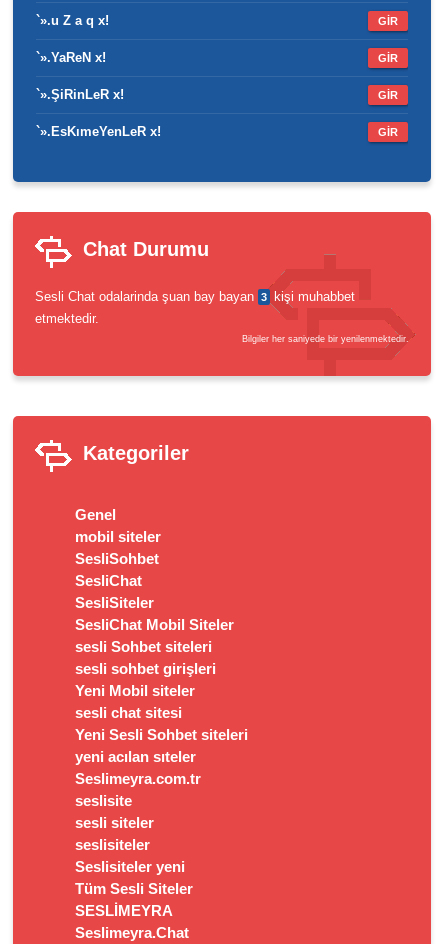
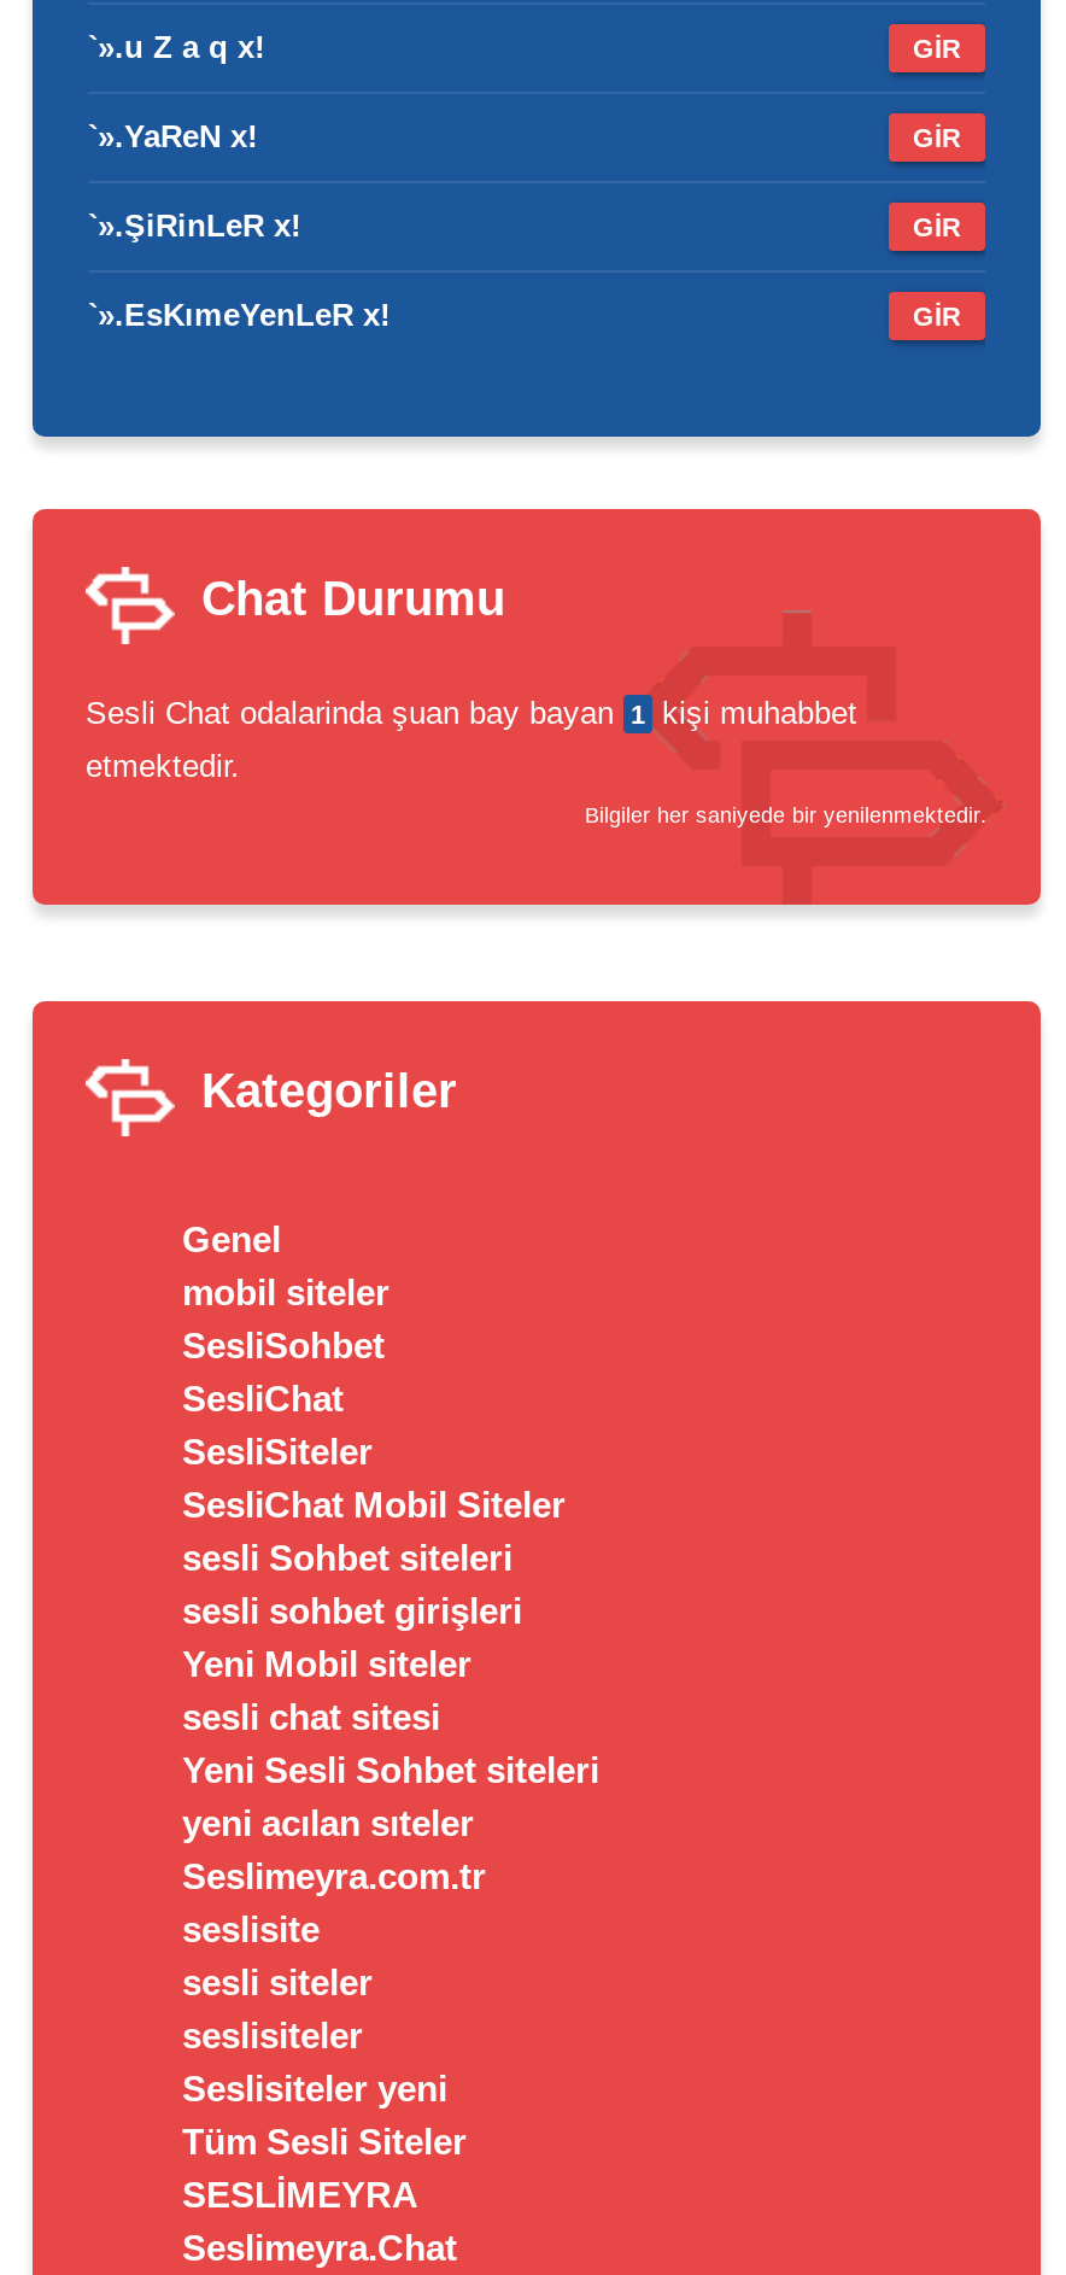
[35,289,355,304] Sesli Chat odalarinda şuan bay bayan 3 kişi muhabbet -> [86,694,857,731] Sesli Chat odalarinda şuan bay bayan 1 kişi muhabbet

